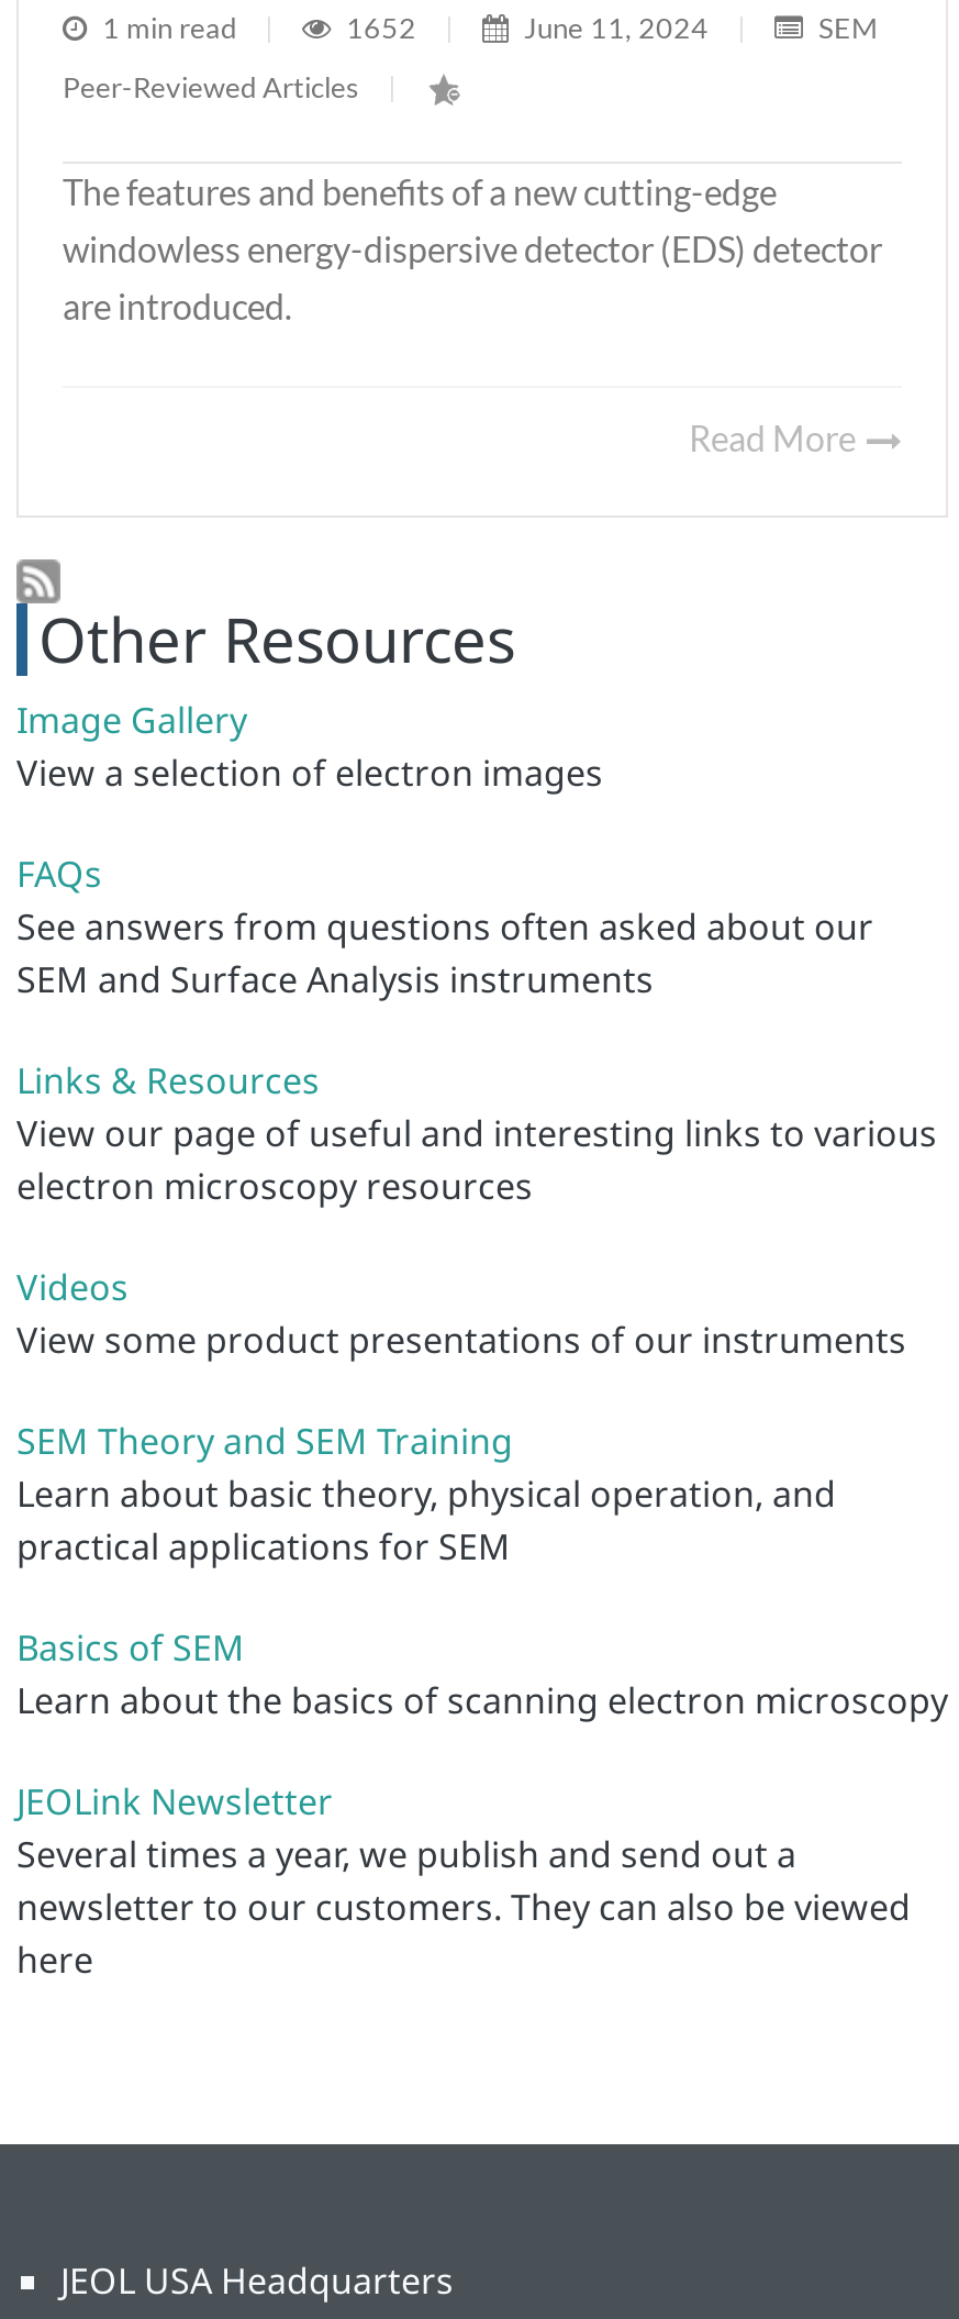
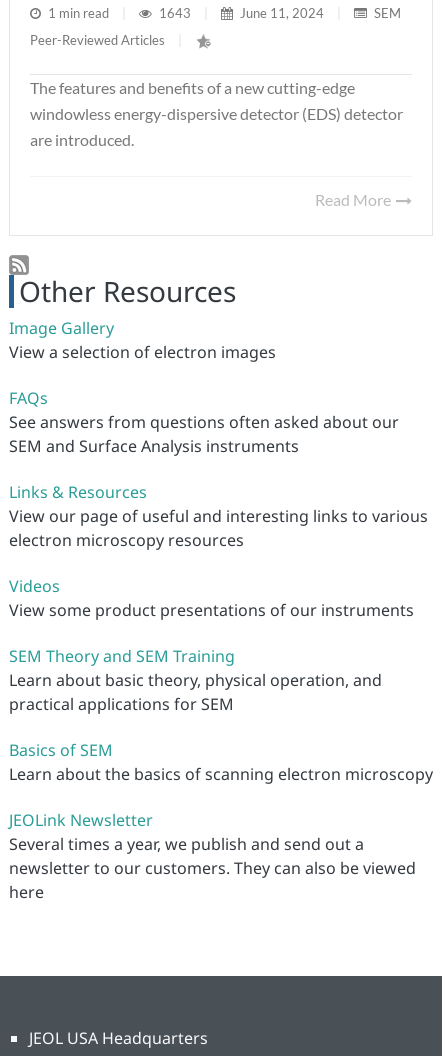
[346,10,423,45] 1652 -> [159,5,194,21] 1643

